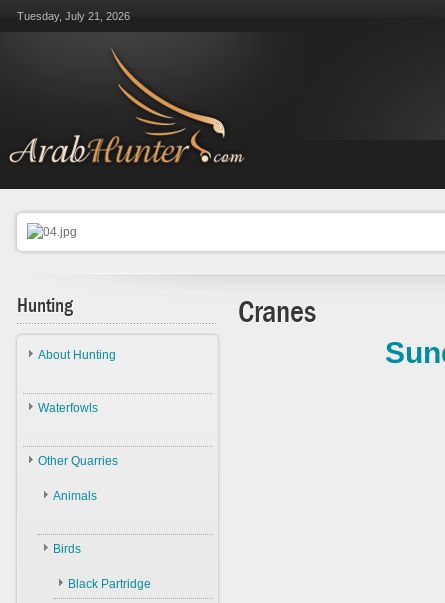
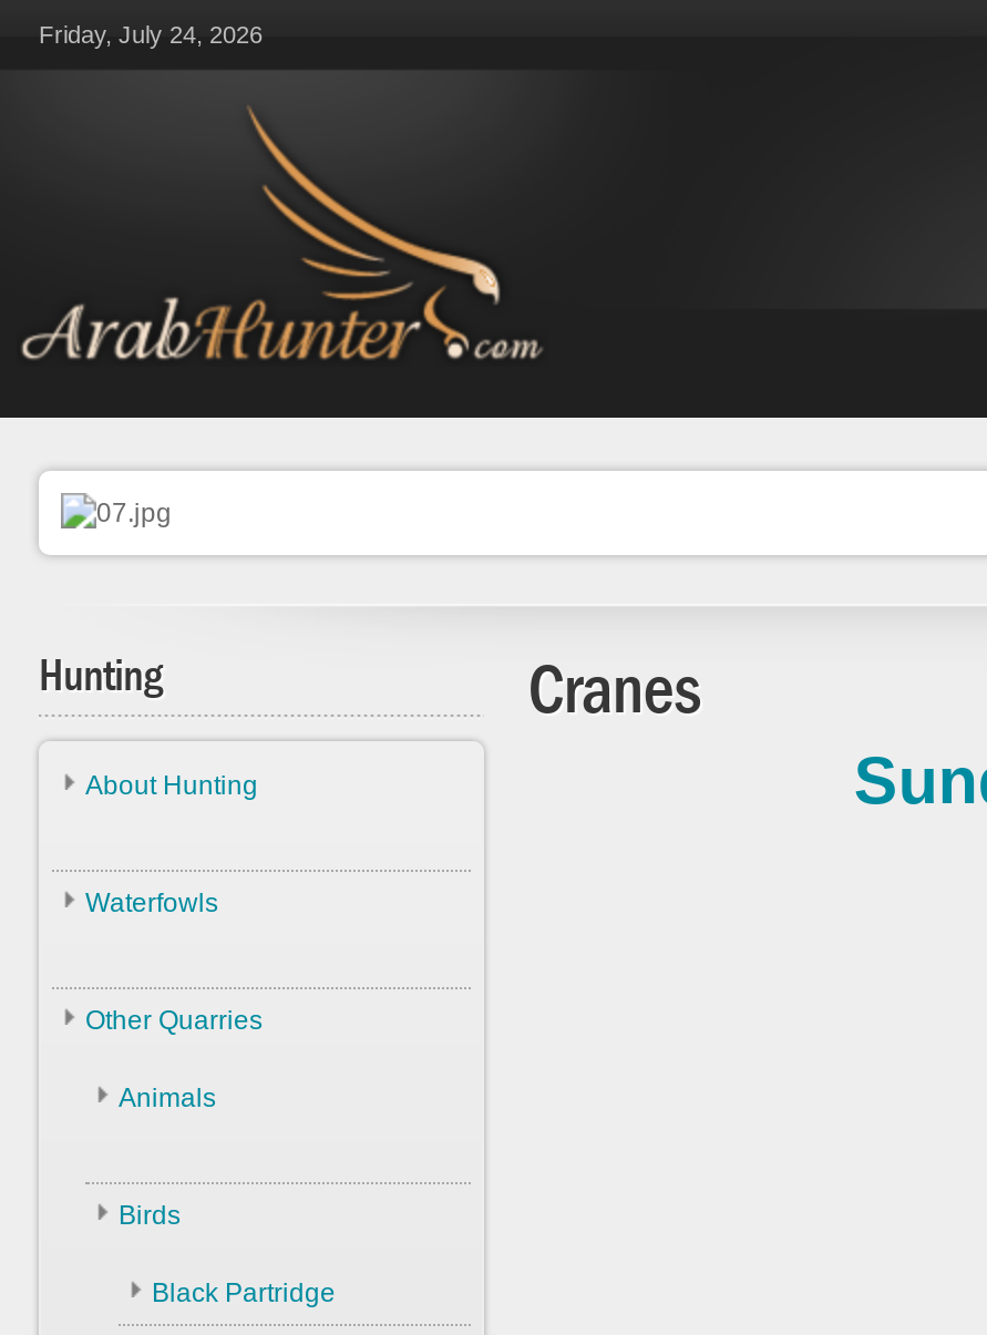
[17,10,130,22] Tuesday, July 21, 2026 -> [39,21,263,48] Friday, July 24, 2026

